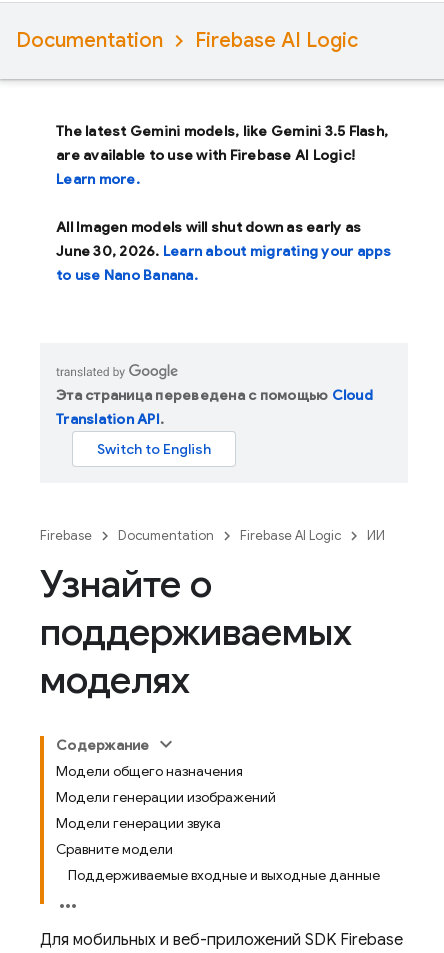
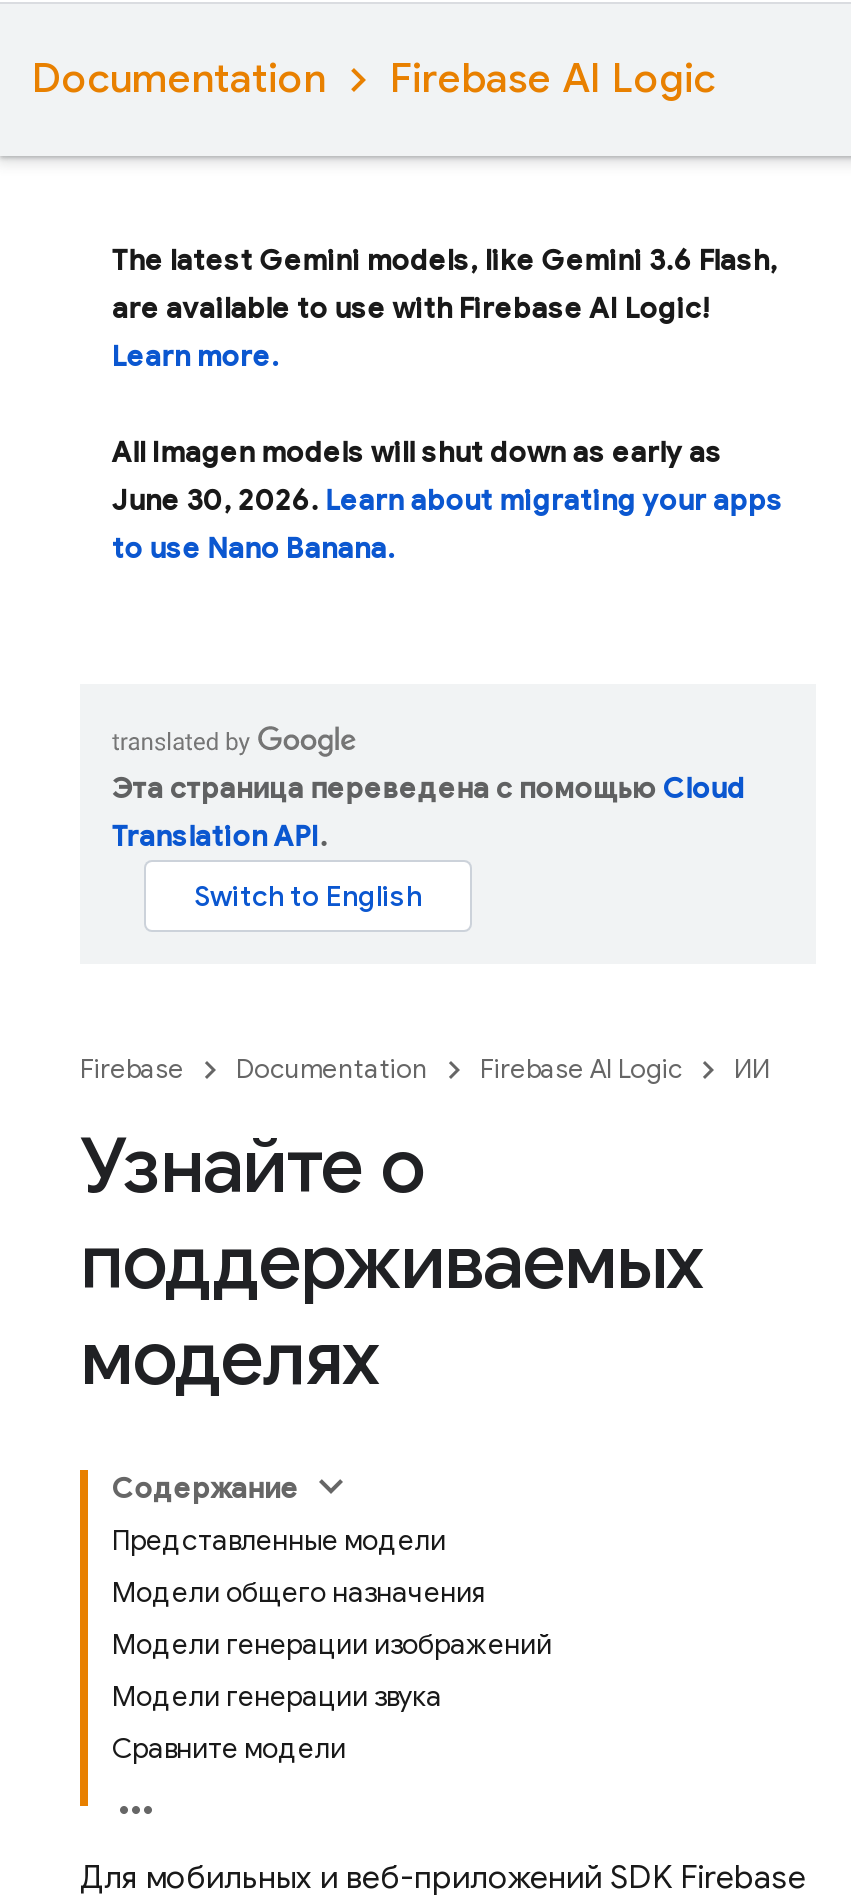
[56,122,388,140] The latest Gemini models, like Gemini 3.5 Flash, -> [112,242,778,278] The latest Gemini models, like Gemini 3.6 Flash,
none -> [112,1522,446,1558] Представленные модели
moved [56,762,276,858] -> [112,1574,552,1766]: Модели общего назначения | Модели генерации изображений | Модели генерации звука | Сравните модели
[68,866,380,884] Поддерживаемые входные и выходные данные -> none

